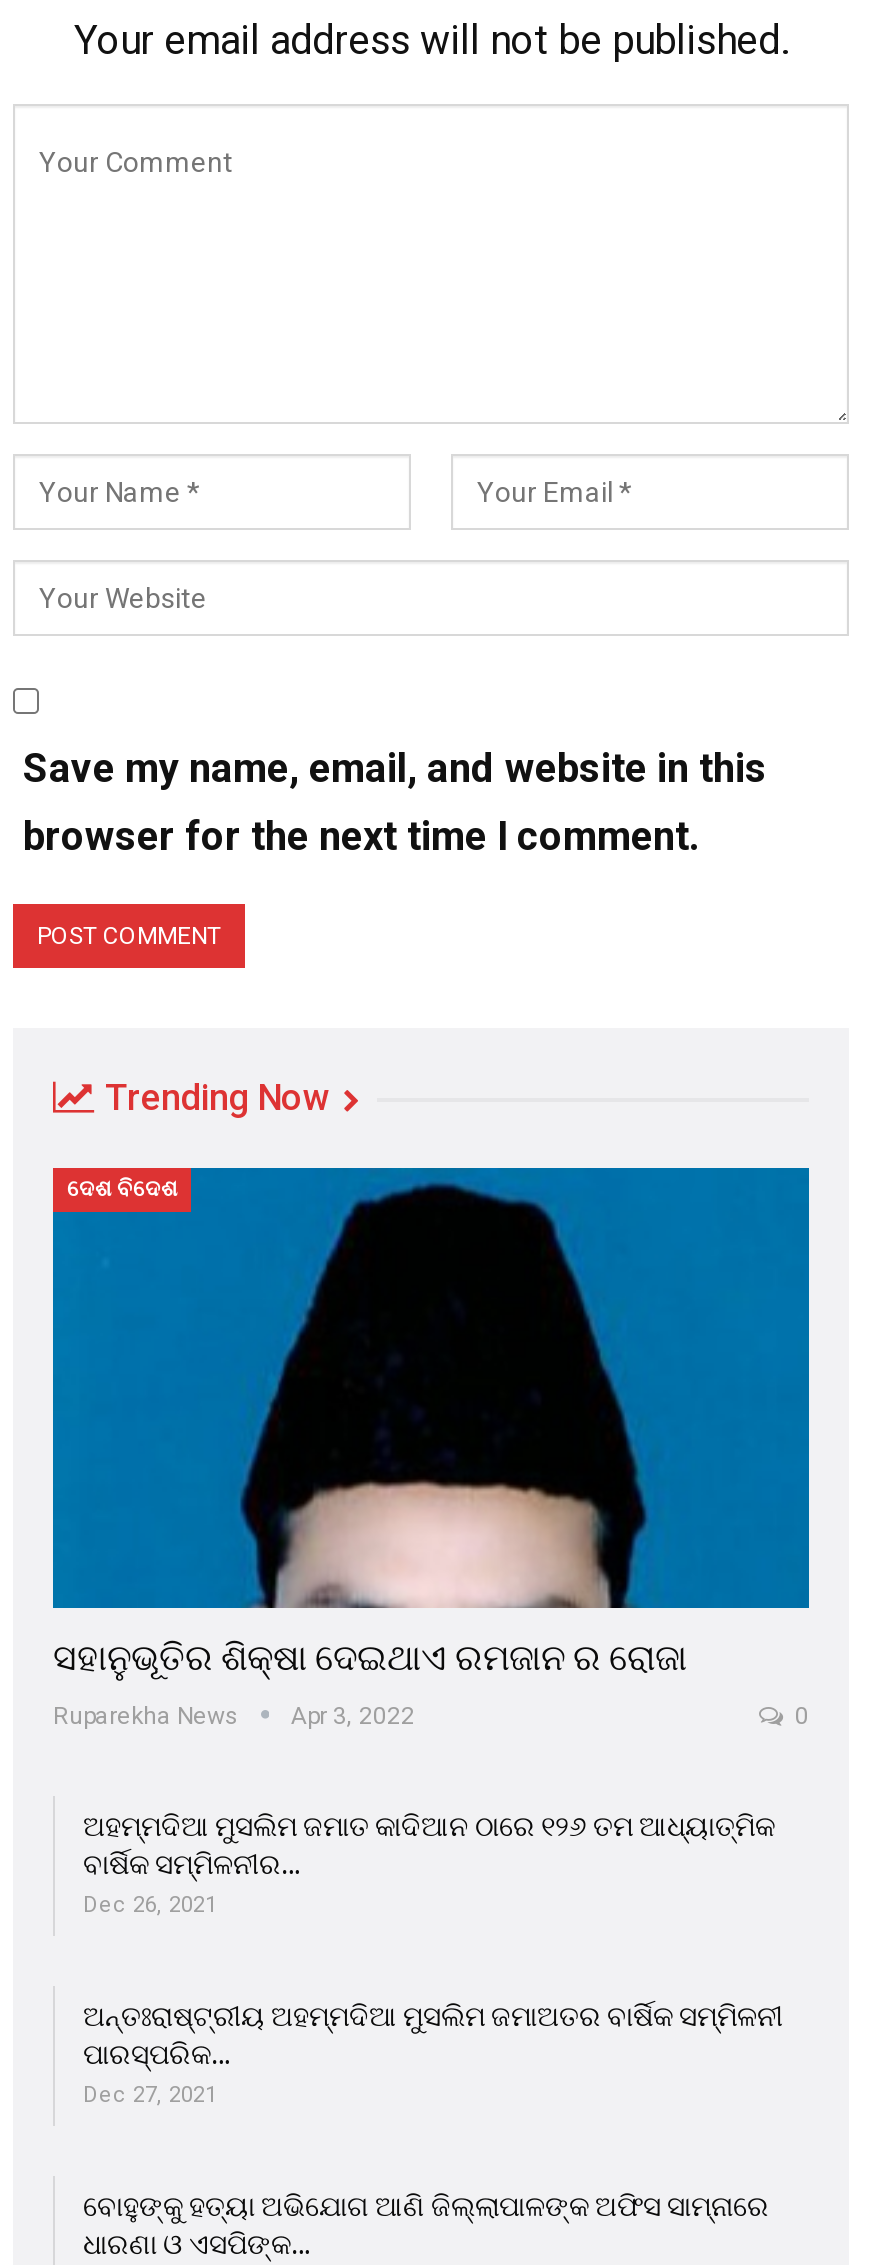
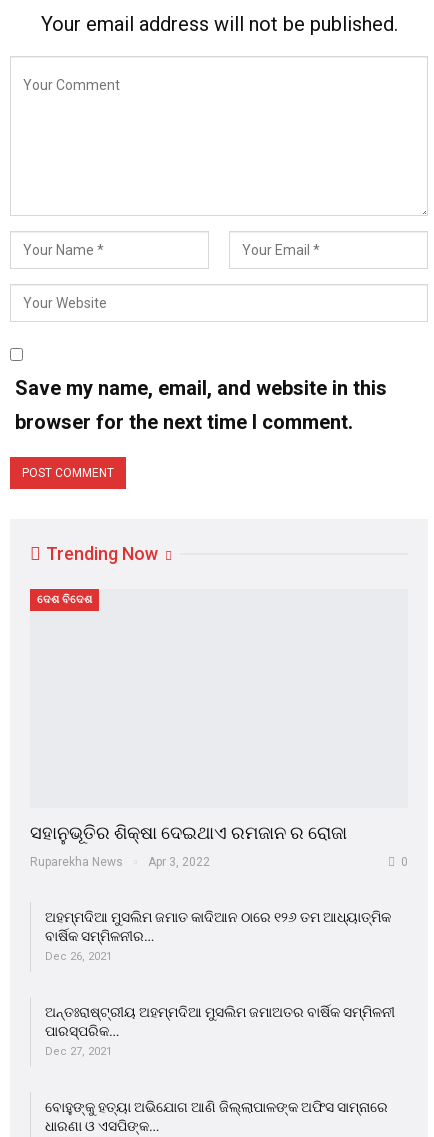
[51,1165,811,1611] [image] -> none

